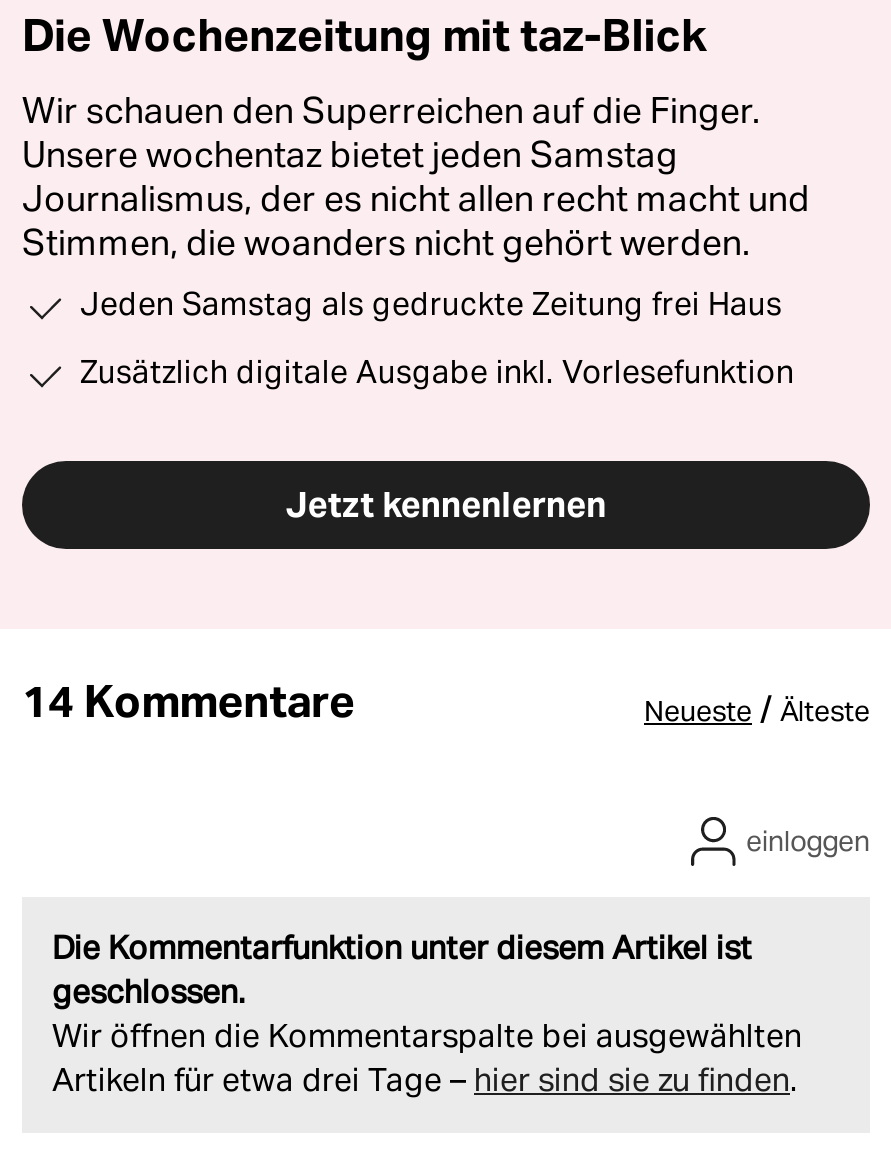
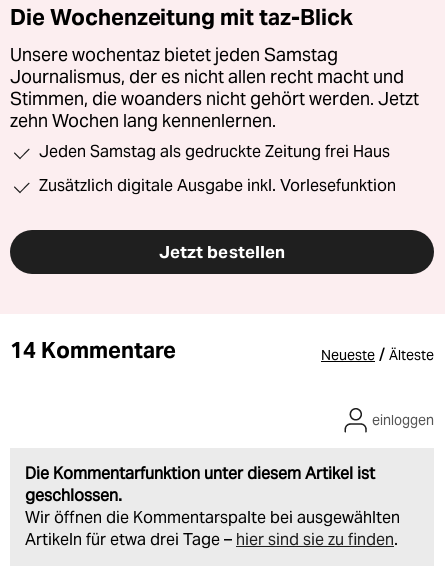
[22,89,760,133] Wir schauen den Superreichen auf die Finger. -> none
moved [22,133,810,221] -> [10,44,404,88]: Unsere wochentaz bietet jeden Samstag | Journalismus, der es nicht allen recht macht und
[22,221,750,265] Stimmen, die woanders nicht gehört werden. -> [10,88,419,132] Stimmen, die woanders nicht gehört werden. Jetzt | zehn Wochen lang kennenlernen.
[285,483,607,527] Jetzt kennenlernen -> [159,241,285,263] Jetzt bestellen

